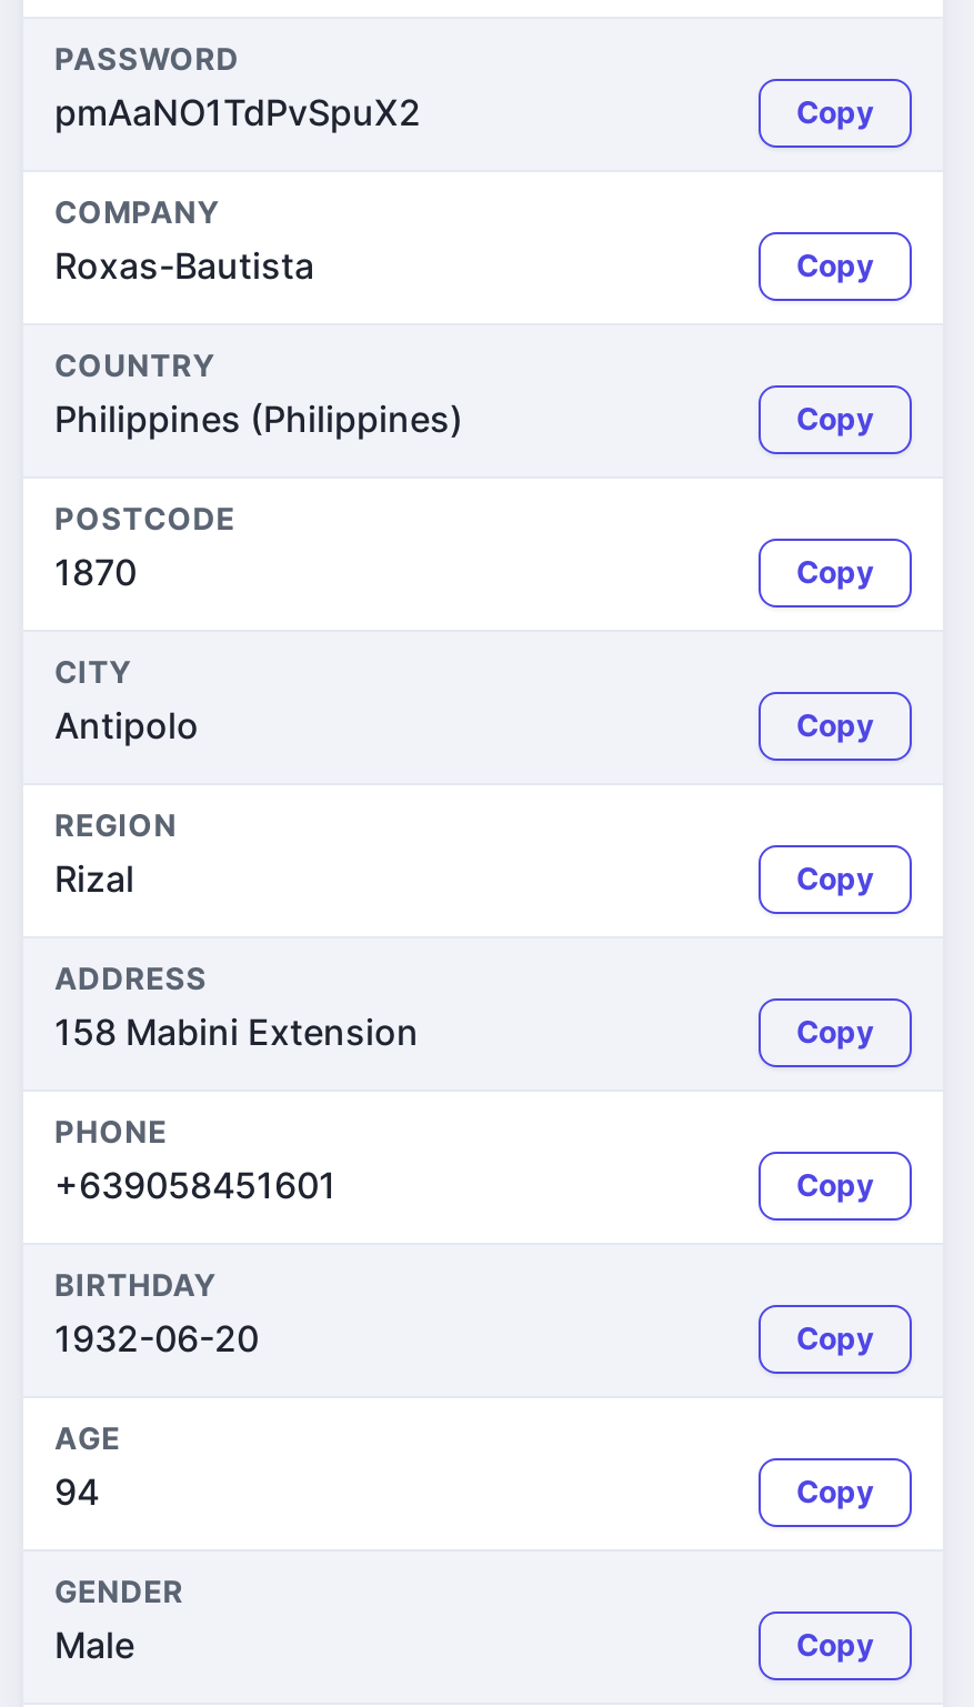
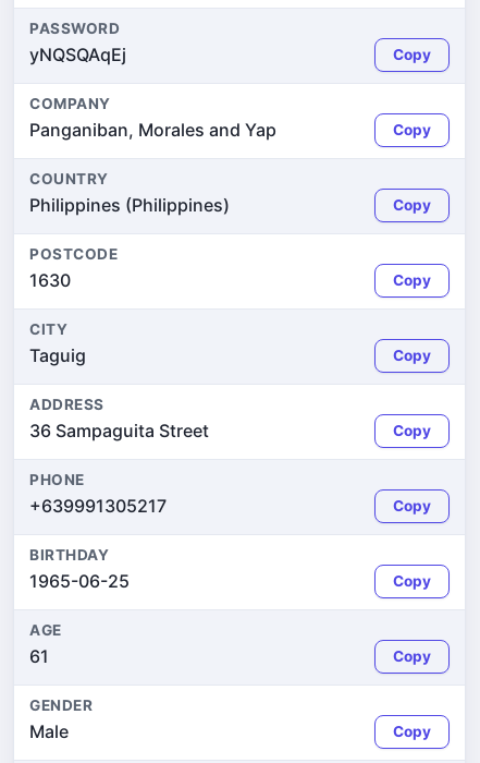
[54,90,421,134] pmAaNO1TdPvSpuX2 -> [29,44,126,65] yNQSQAqEj
[54,243,314,288] Roxas-Bautista -> [29,119,276,141] Panganiban, Morales and Yap
[54,550,137,594] 1870 -> [29,269,71,291] 1630
[54,703,874,901] Antipolo | Copy | REGION | Rizal -> [29,344,86,366] Taguig
[54,1010,419,1054] 158 Mabini Extension -> [29,420,209,441] 36 Sampaguita Street
[54,1163,337,1207] +639058451601 -> [29,495,167,517] +639991305217
[54,1316,259,1360] 1932-06-20 -> [29,570,130,592] 1965-06-25
[54,1469,99,1514] 94 -> [29,645,49,667] 61

